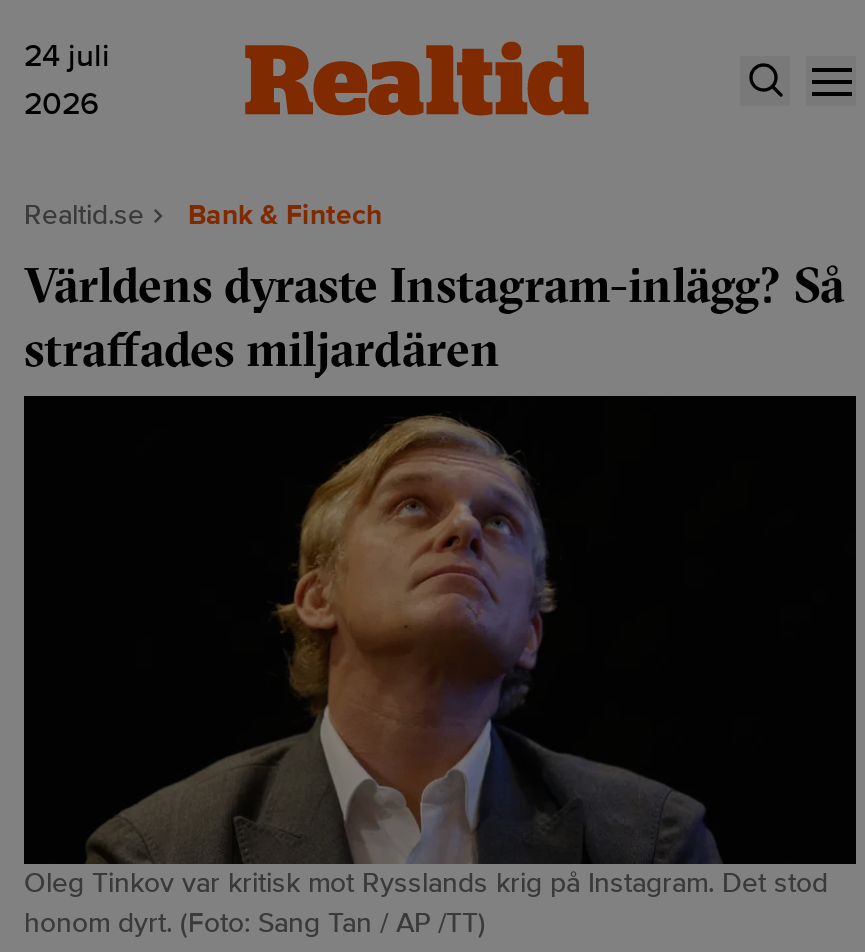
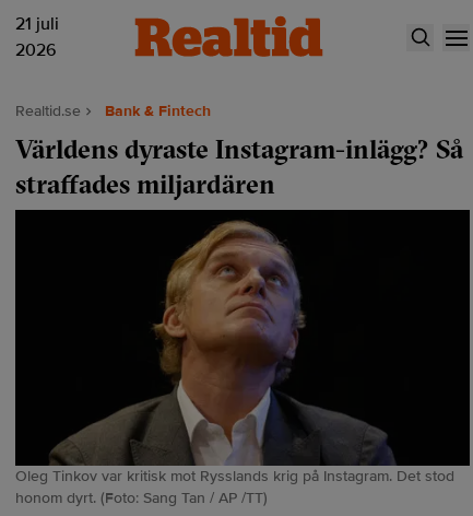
[24,36,110,76] 24 juli -> [15,13,59,35] 21 juli

